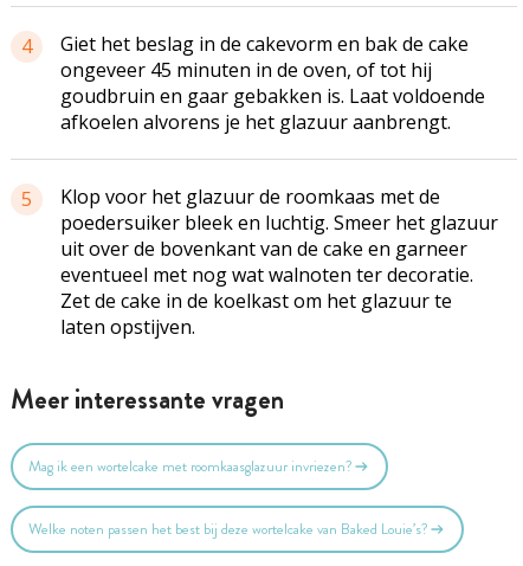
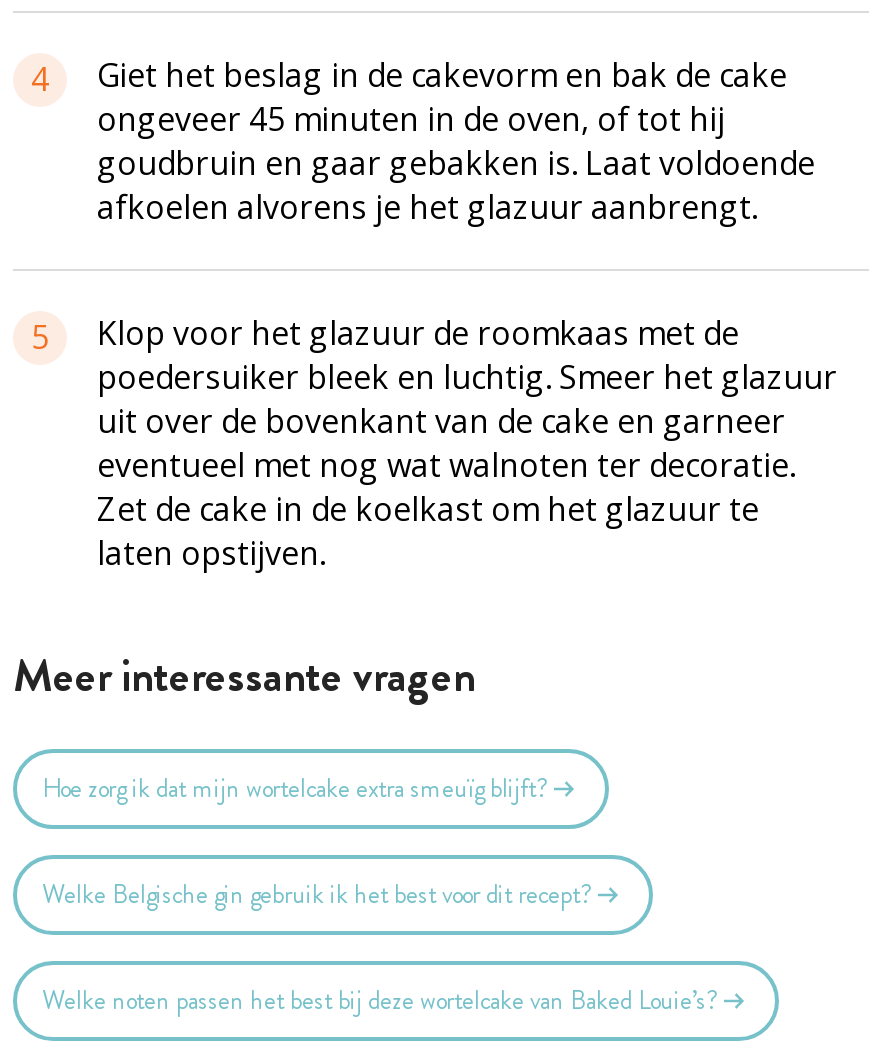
[28,455,352,477] Mag ik een wortelcake met roomkaasglazuur invriezen? -> [42,770,592,912] Hoe zorg ik dat mijn wortelcake extra smeuïg blijft? | Welke Belgische gin gebruik ik het best voor dit recept?

